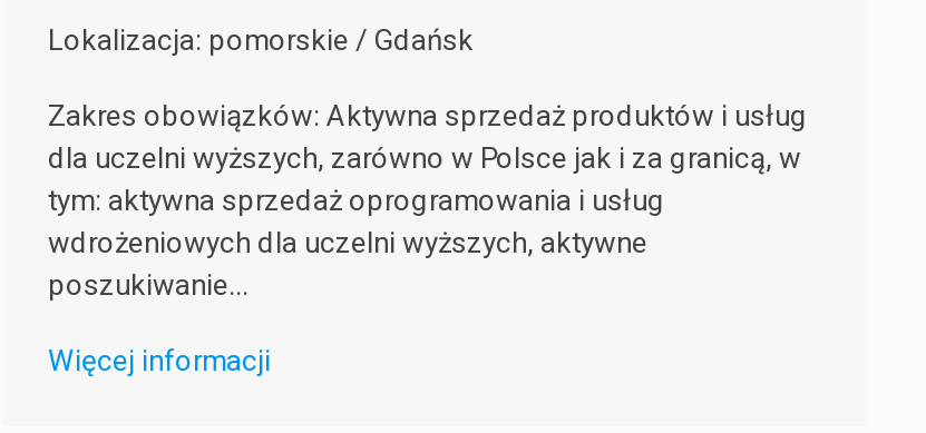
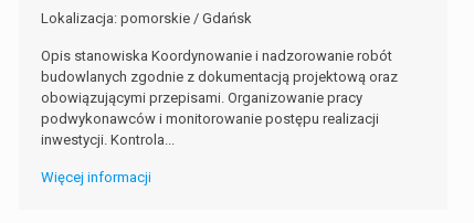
[48,99,808,302] Zakres obowiązków: Aktywna sprzedaż produktów i usług | dla uczelni wyższych, zarówno w Polsce jak i za granicą, w | tym: aktywna sprzedaż oprogramowania i usług | wdrożeniowych dla uczelni wyższych, aktywne | poszukiwanie... -> [41,47,398,148] Opis stanowiska Koordynowanie i nadzorowanie robót | budowlanych zgodnie z dokumentacją projektową oraz | obowiązującymi przepisami. Organizowanie pracy | podwykonawców i monitorowanie postępu realizacji | inwestycji. Kontrola...

